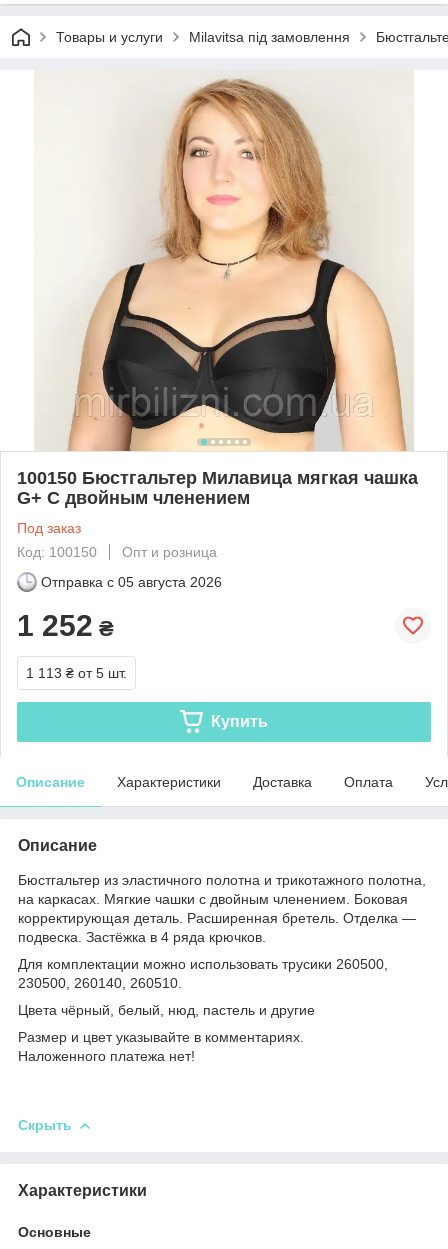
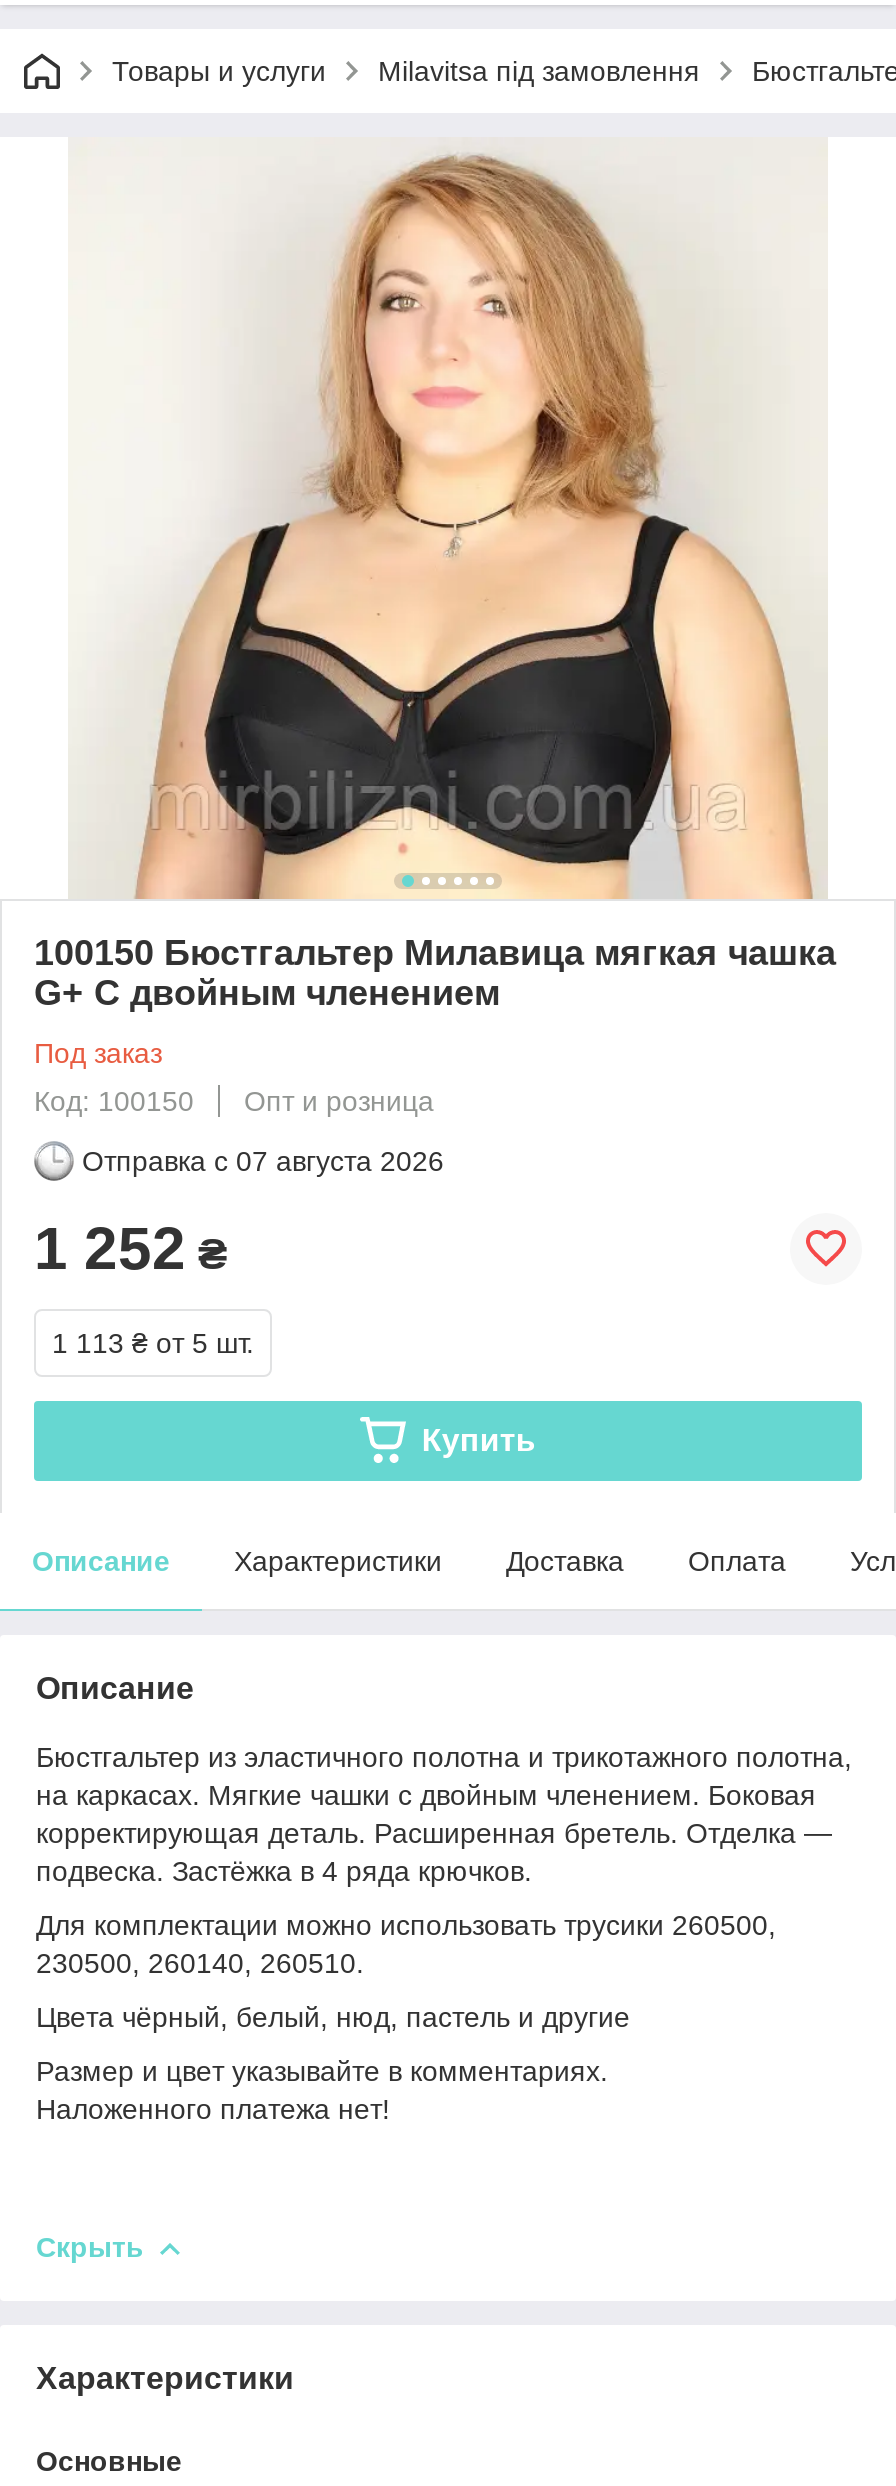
[41,574,222,590] Отправка с 05 августа 2026 -> [82,1145,444,1177] Отправка с 07 августа 2026

